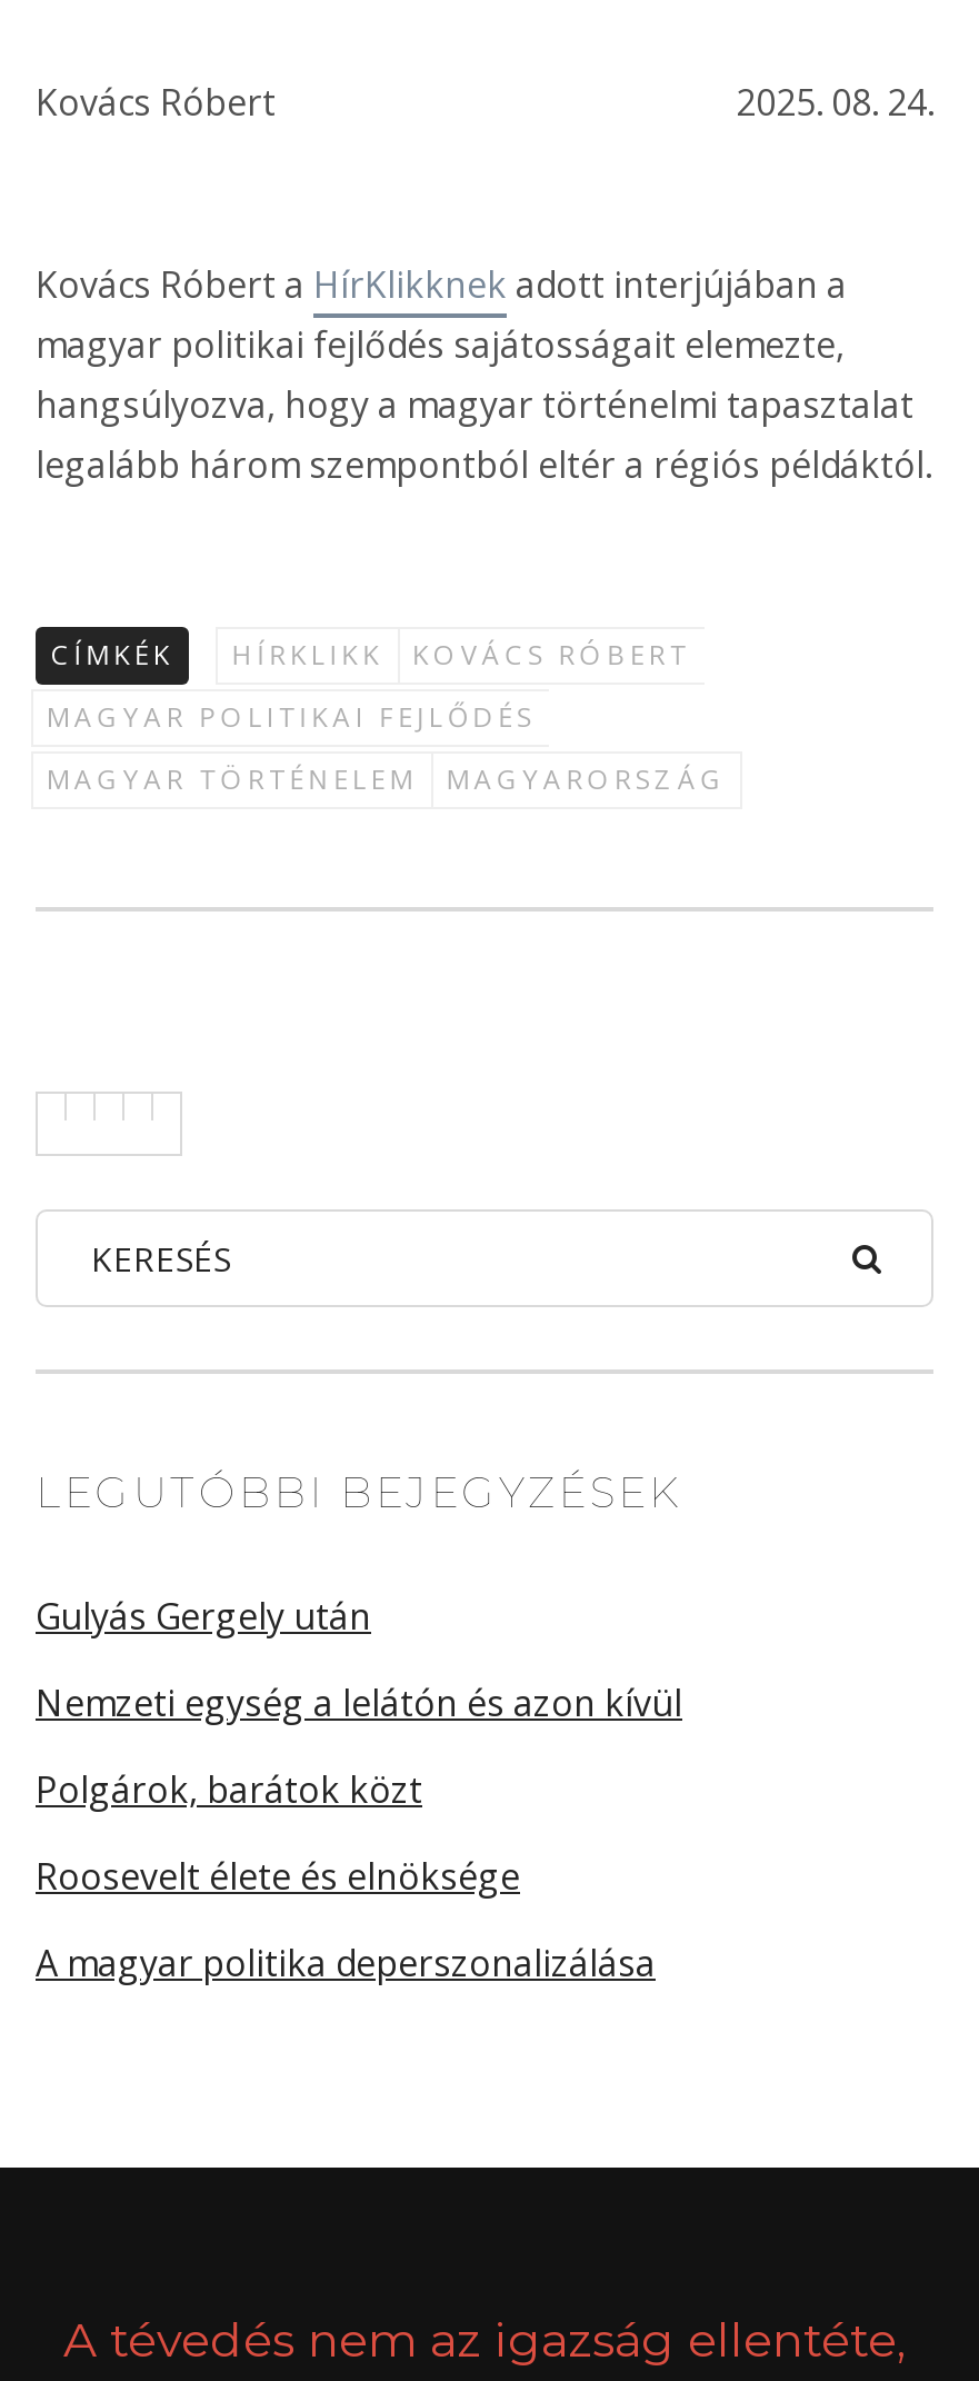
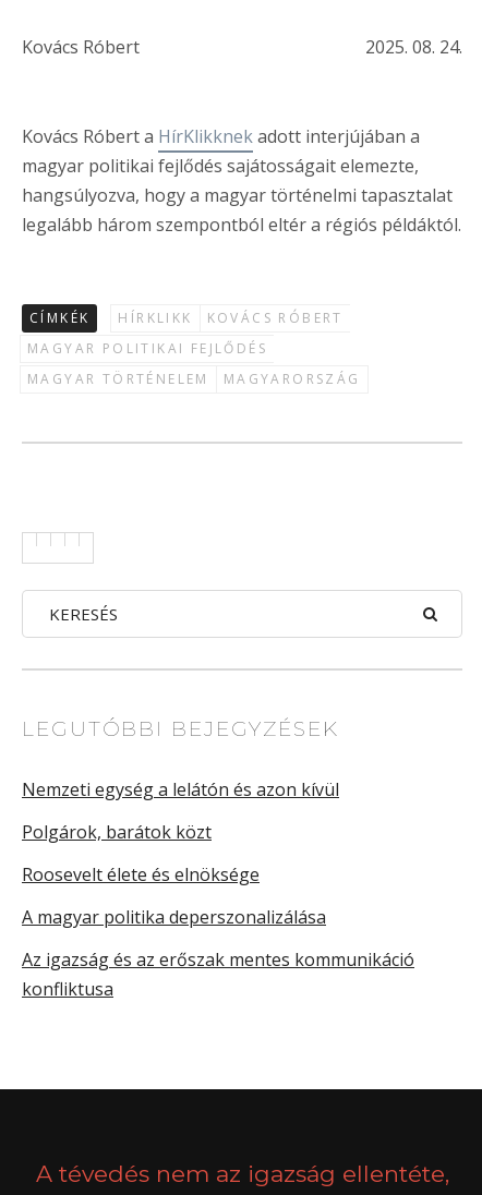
[36,1592,371,1641] Gulyás Gergely után -> none
moved [36,1678,682,1988] -> [22,777,339,929]: Nemzeti egység a lelátón és azon kívül | Polgárok, barátok közt | Roosevelt élete és elnöksége | A magyar politika deperszonalizálása
none -> [22,947,414,1001] Az igazság és az erőszak mentes kommunikáció | konfliktusa

